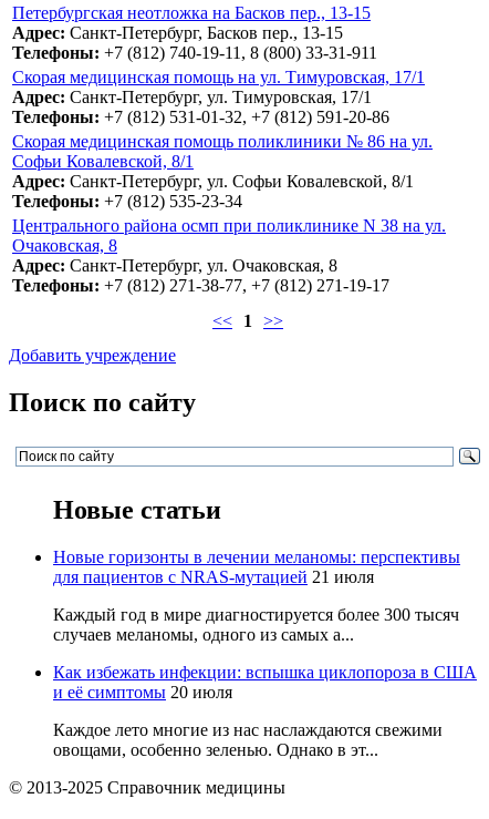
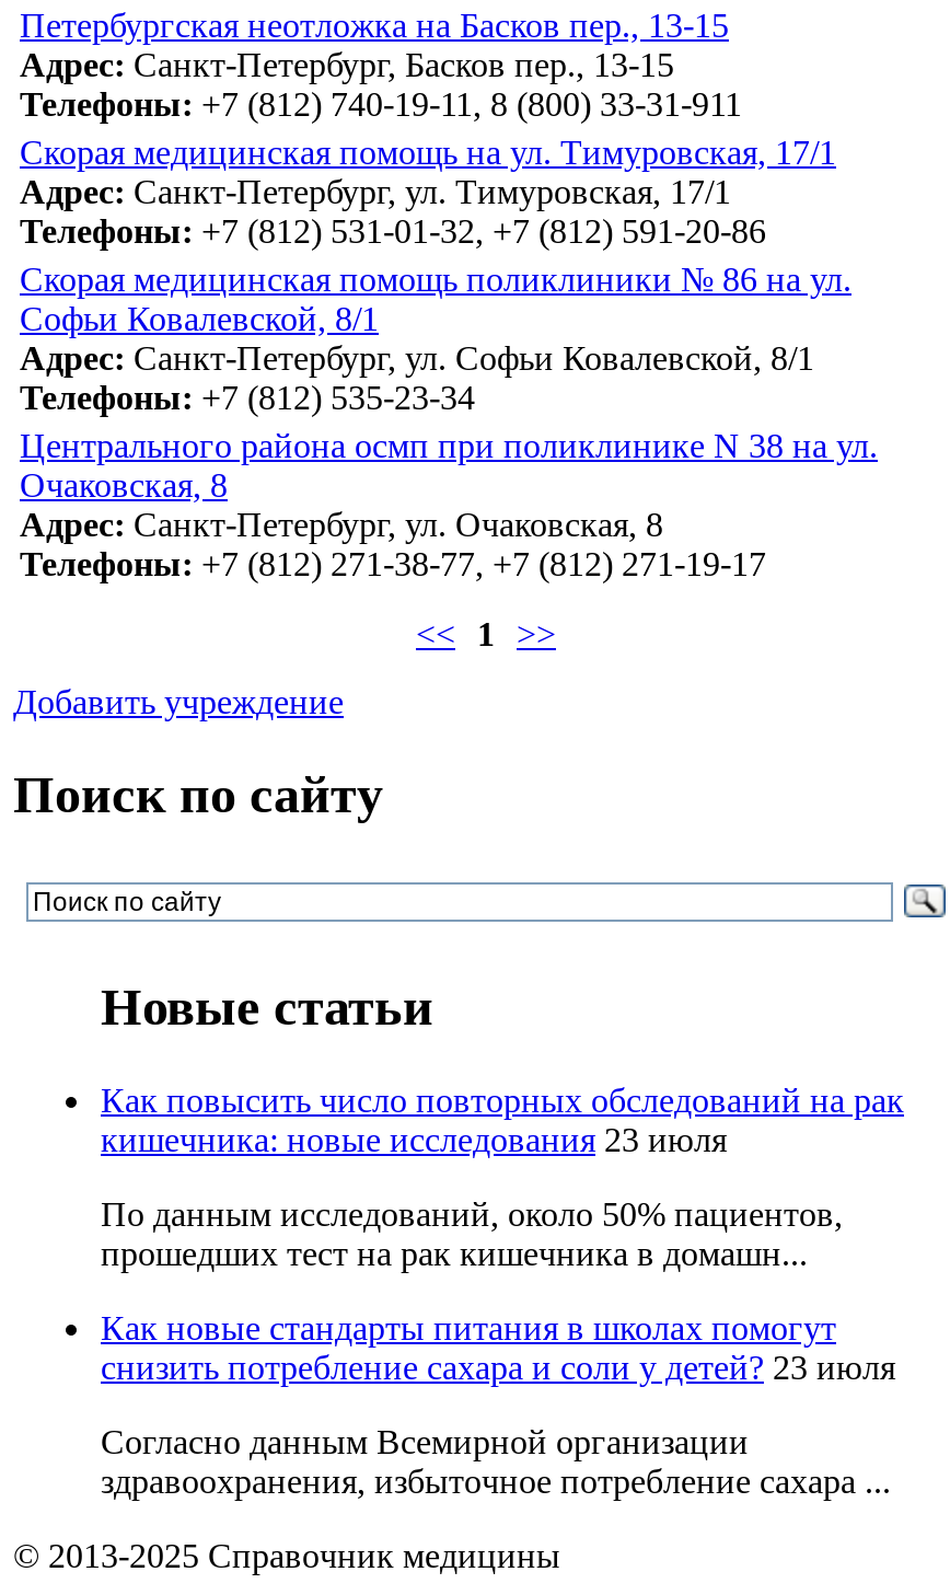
[53,547,460,586] Новые горизонты в лечении меланомы: перспективы | для пациентов с NRAS-мутацией 21 июля -> [101,1082,904,1158] Как повысить число повторных обследований на рак | кишечника: новые исследования 23 июля
[53,605,459,644] Каждый год в мире диагностируется более 300 тысяч | случаев меланомы, одного из самых а... -> [101,1195,843,1272] По данным исследований, около 50% пациентов, | прошедших тест на рак кишечника в домашн...
[53,663,477,702] Как избежать инфекции: вспышка циклопороза в США | и её симптомы 20 июля -> [101,1309,895,1386] Как новые стандарты питания в школах помогут | снизить потребление сахара и соли у детей? 23 июля
[53,720,443,759] Каждое лето многие из нас наслаждаются свежими | овощами, особенно зеленью. Однако в эт... -> [101,1423,891,1500] Согласно данным Всемирной организации | здравоохранения, избыточное потребление сахара ...

